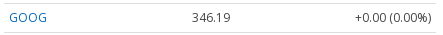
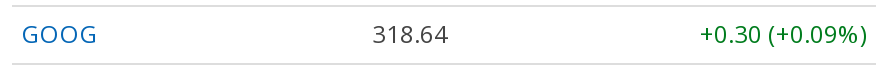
[192,9,230,26] 346.19 -> [372,17,448,51] 318.64
[355,9,431,26] +0.00 (0.00%) -> [700,17,866,51] +0.30 (+0.09%)

